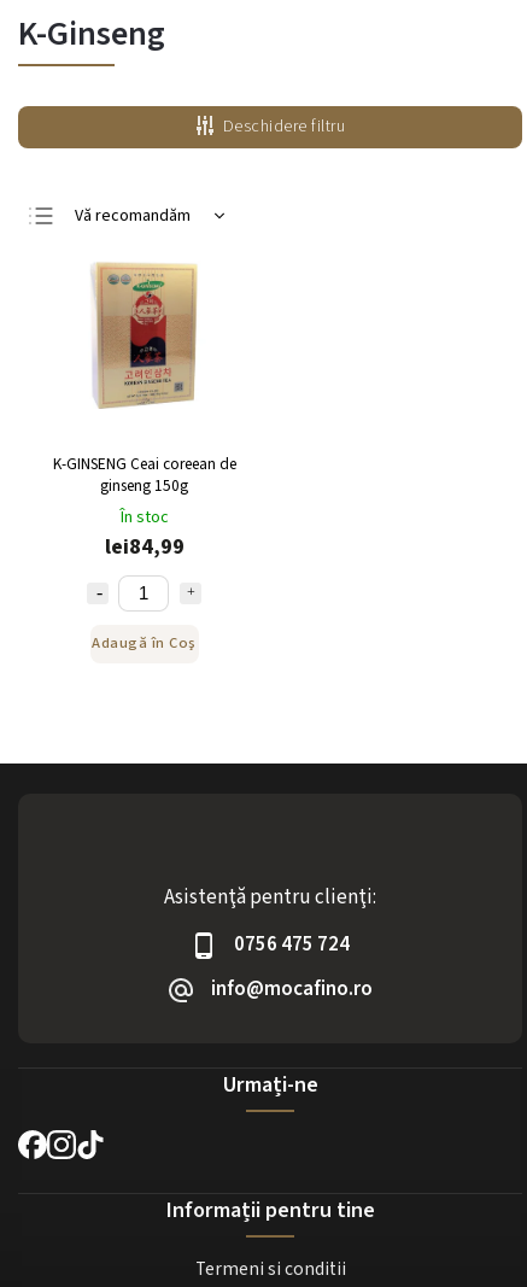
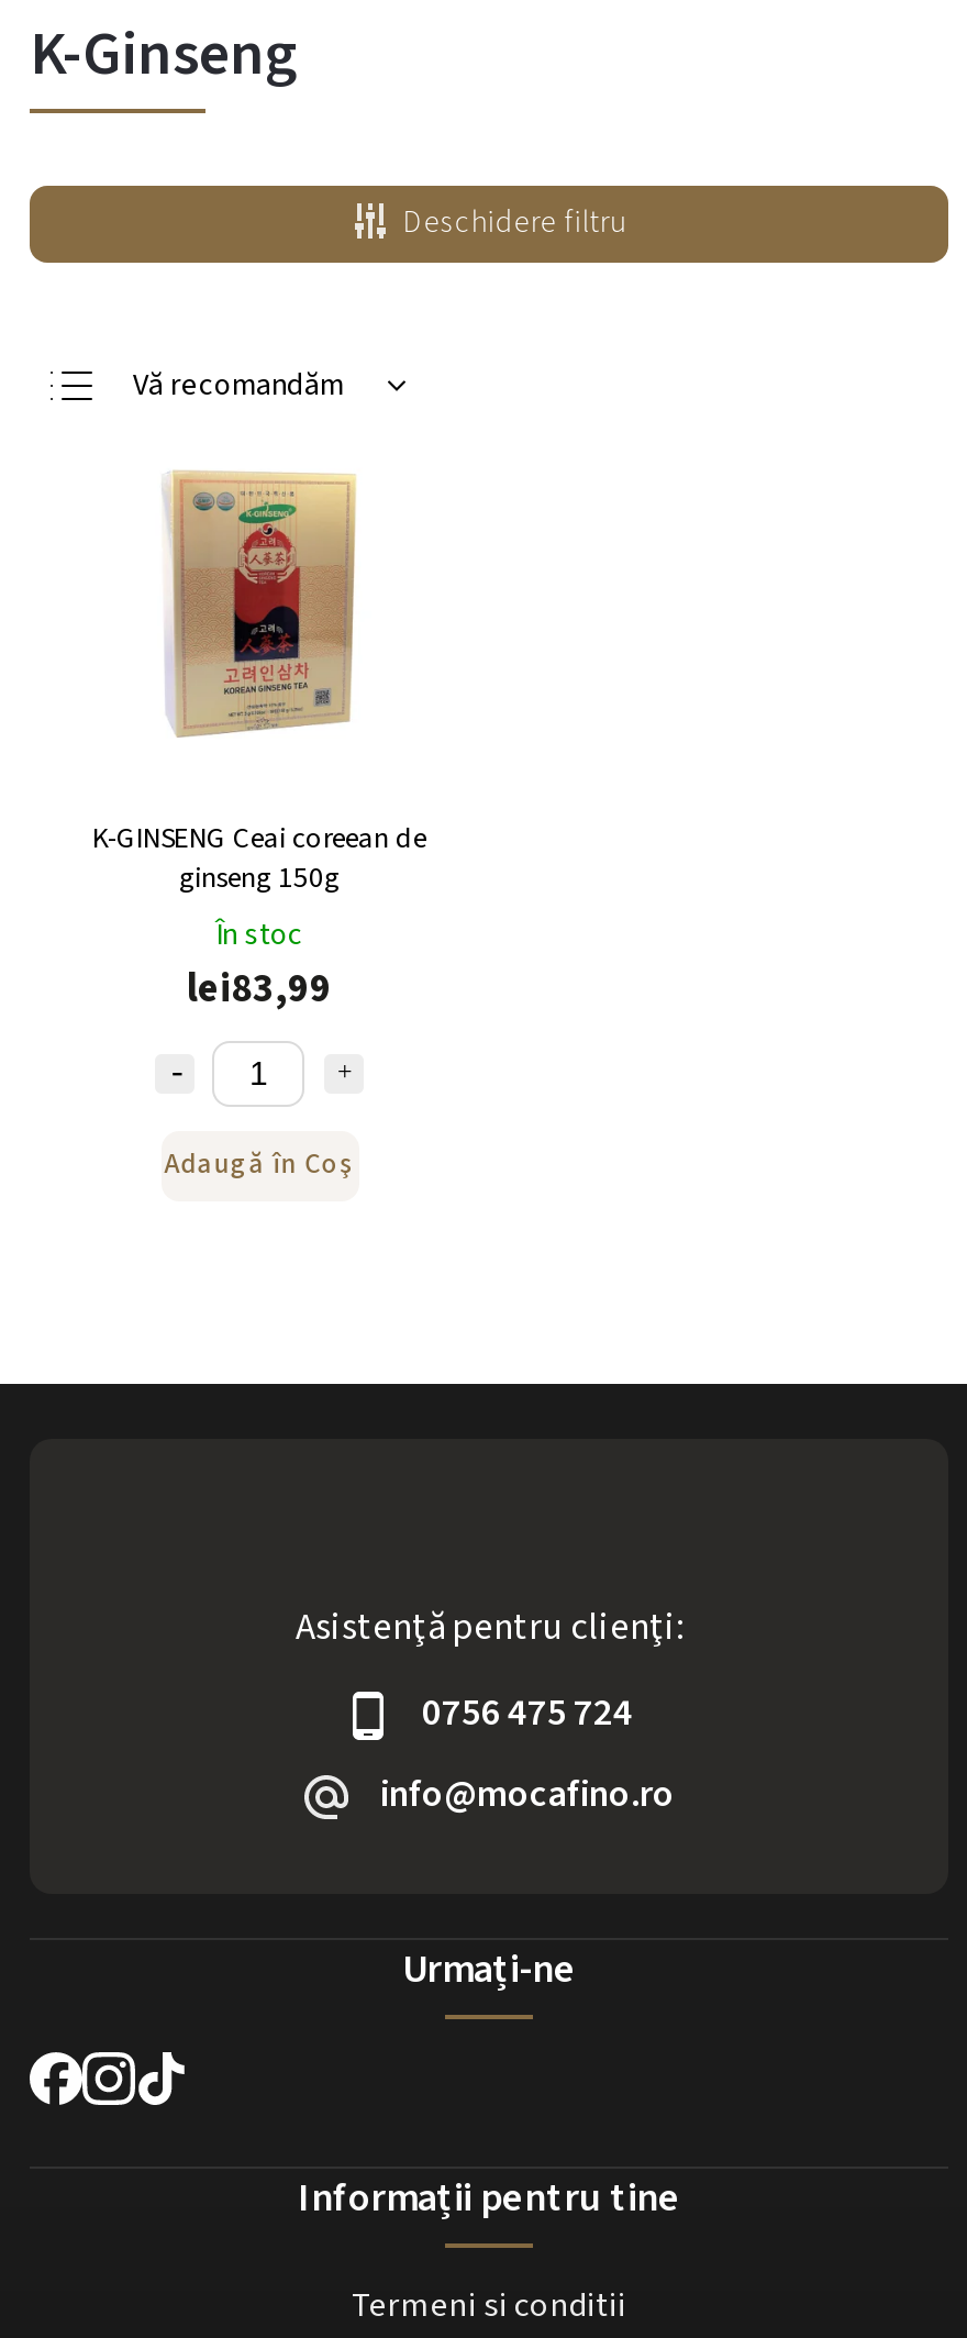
[104,530,184,562] lei84,99 -> [187,959,332,1016] lei83,99

